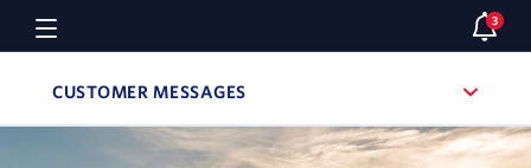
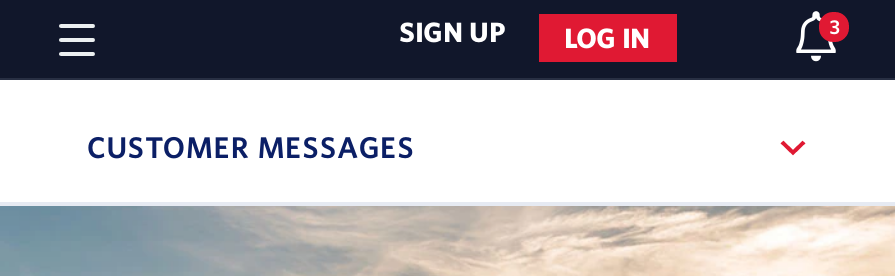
none -> [399,17,650,53] SIGN UP | LOG IN

